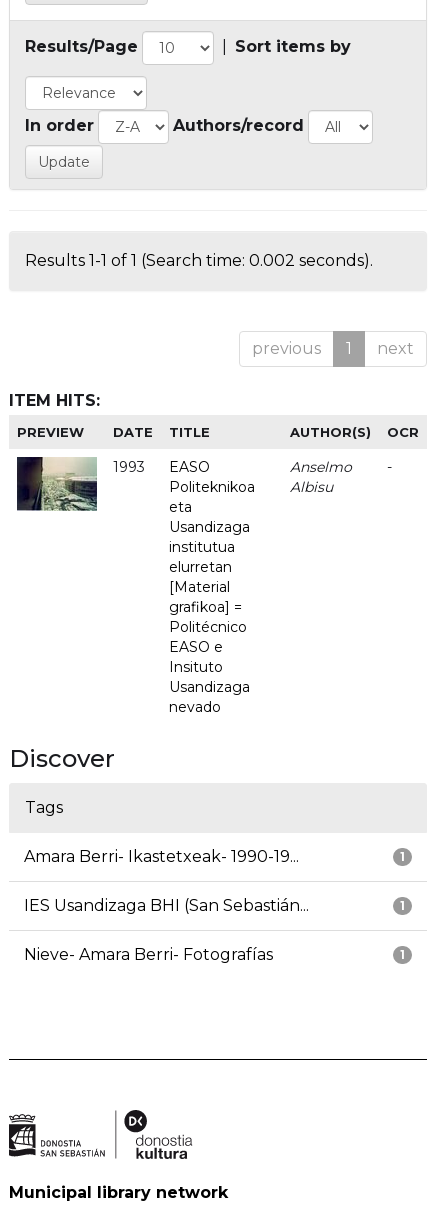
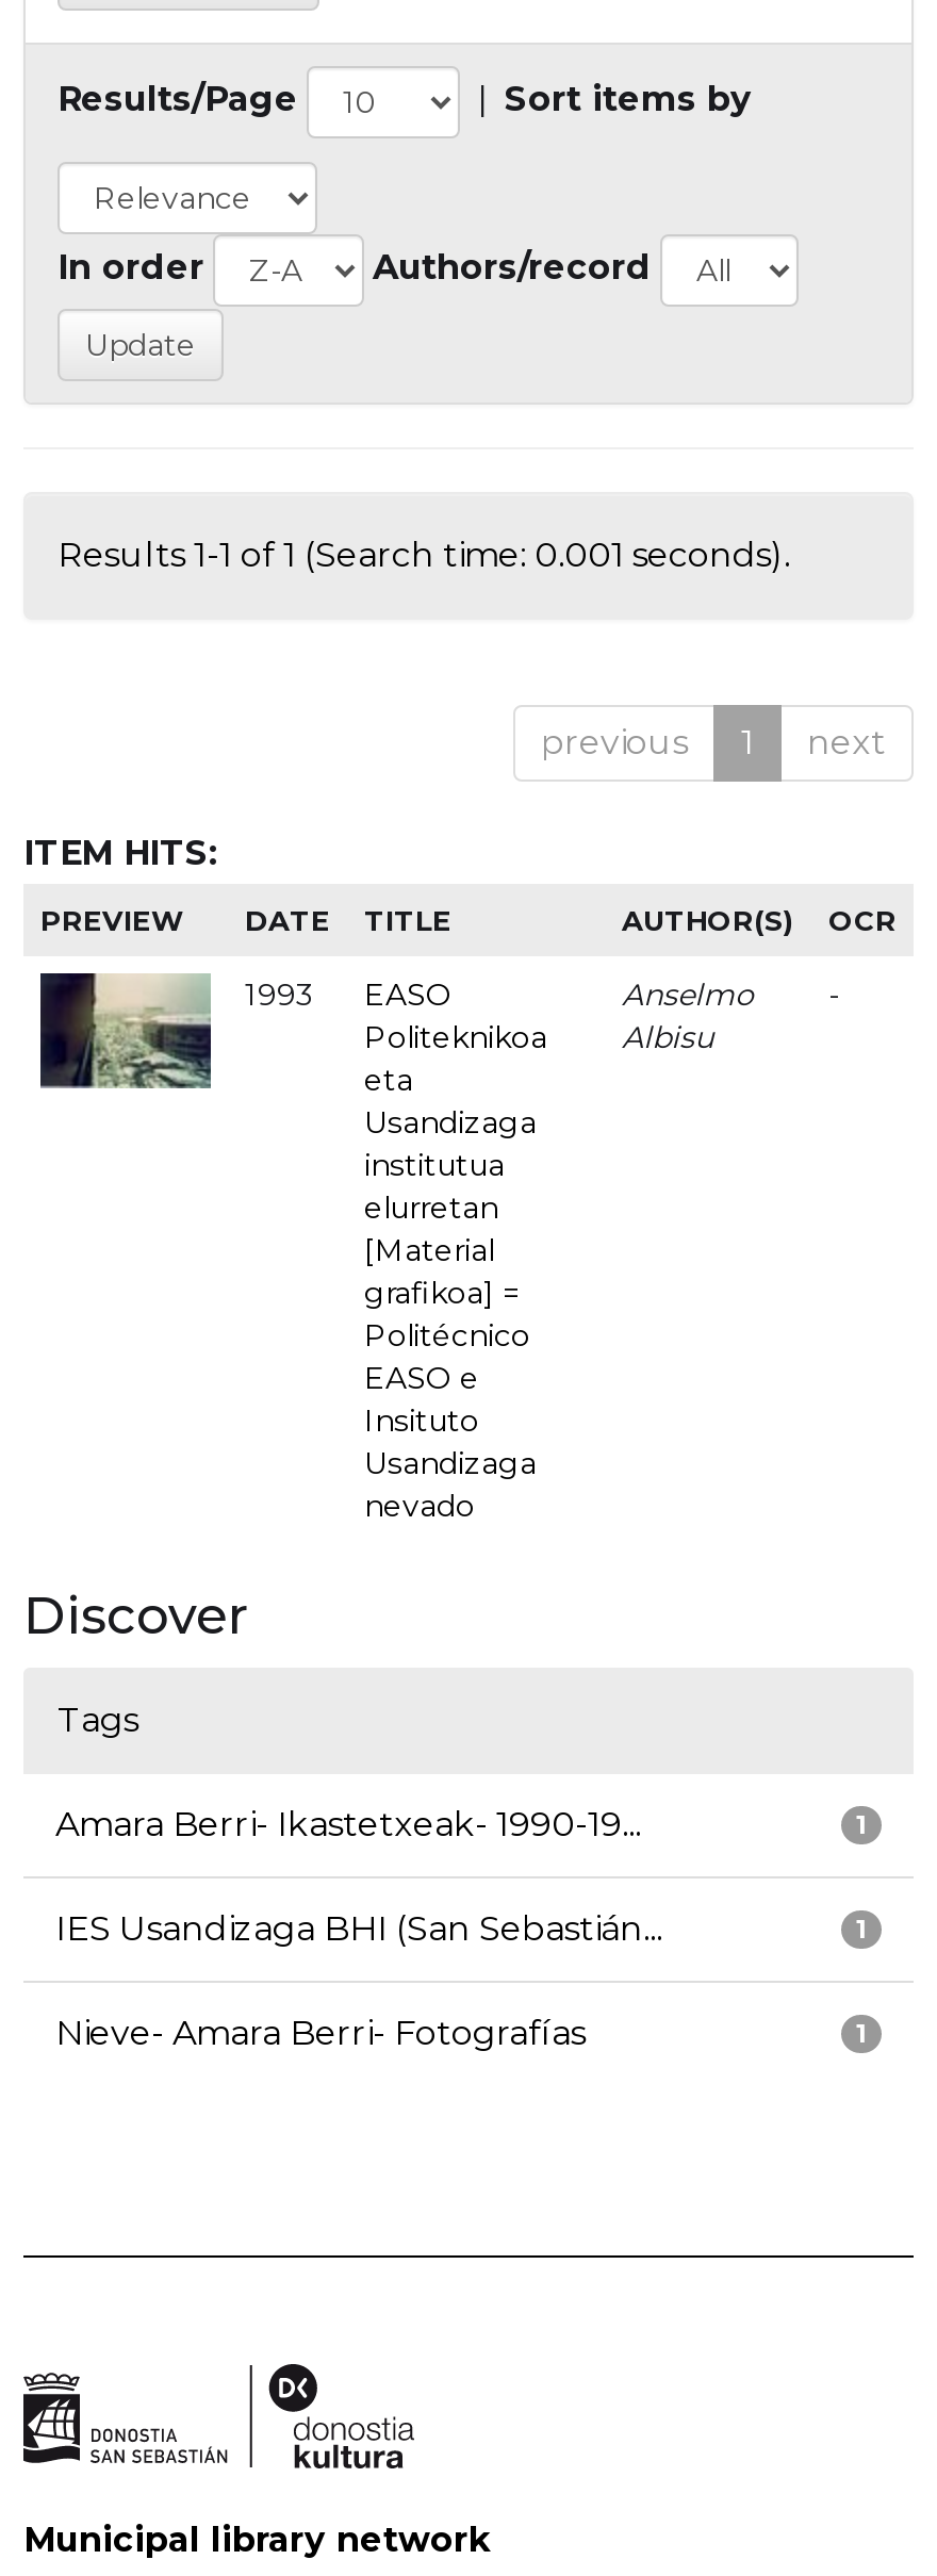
[25,251,373,270] Results 1-1 of 1 (Search time: 0.002 seconds). -> [57,535,790,576] Results 1-1 of 1 (Search time: 0.001 seconds).

